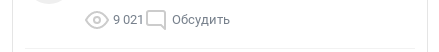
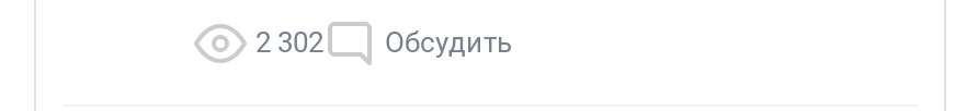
[113,12,230,27] 9 021 Обсудить -> [255,26,512,58] 2 302 Обсудить

